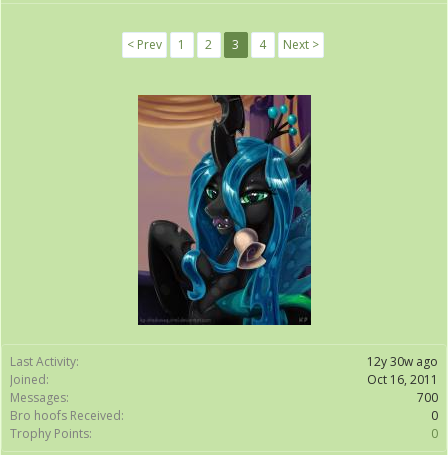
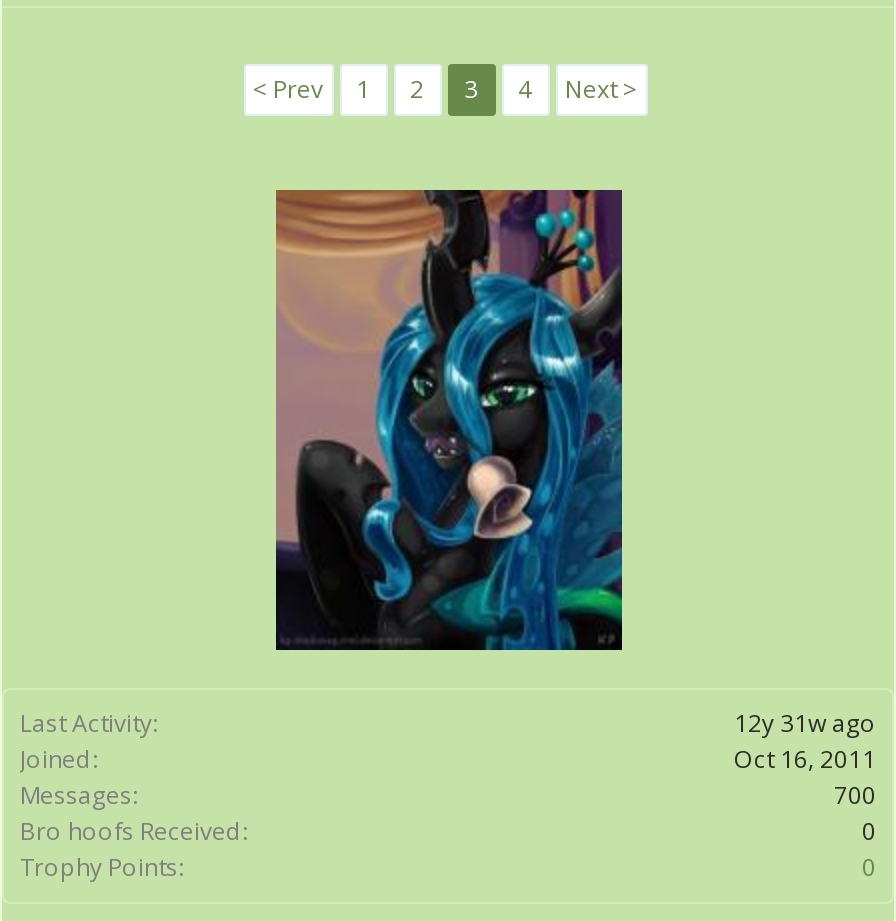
[367,353,438,370] 12y 30w ago -> [734,706,876,740] 12y 31w ago

